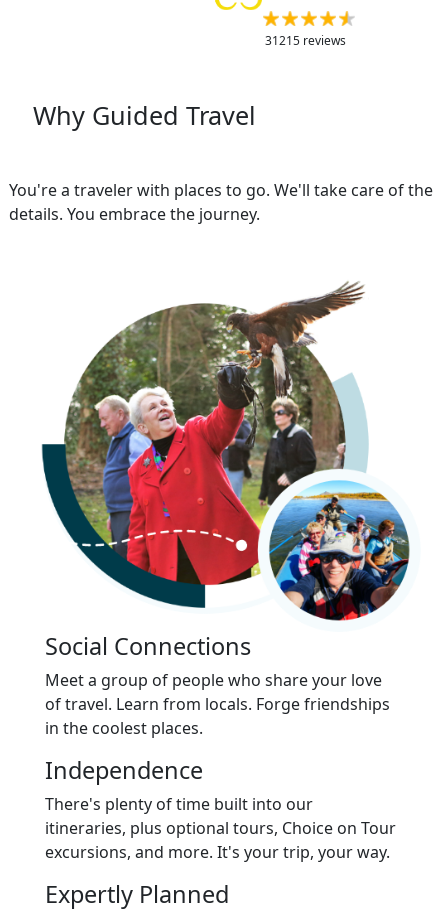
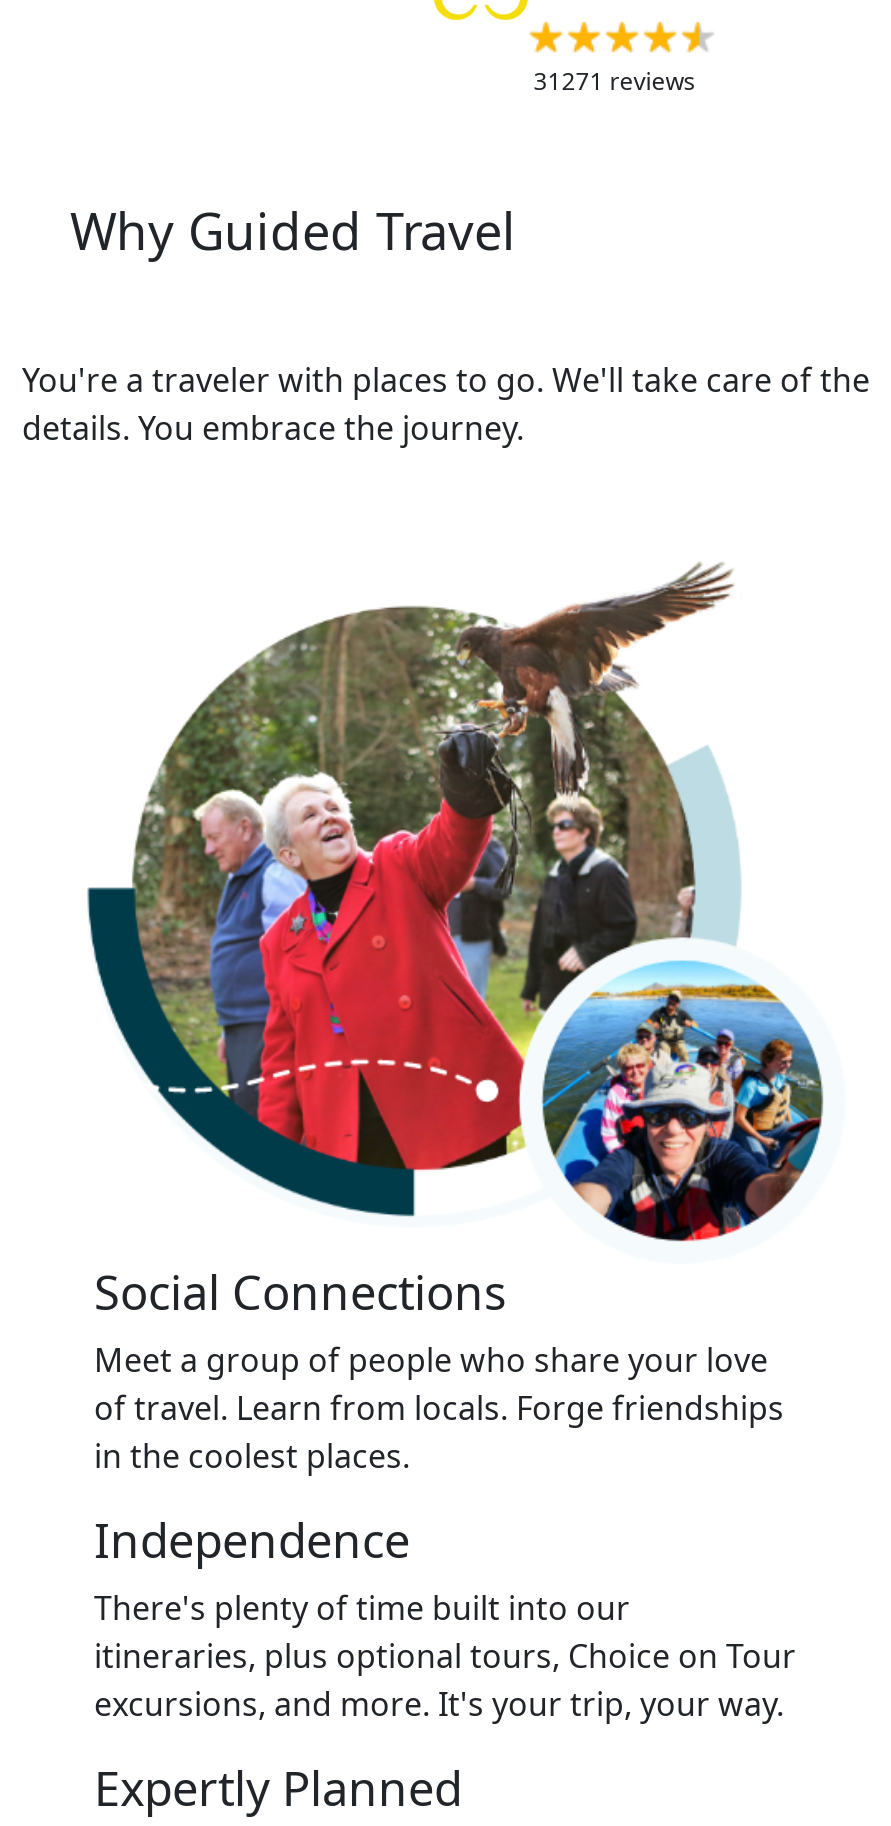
[265,32,346,49] 31215 reviews -> [533,64,695,98] 31271 reviews

